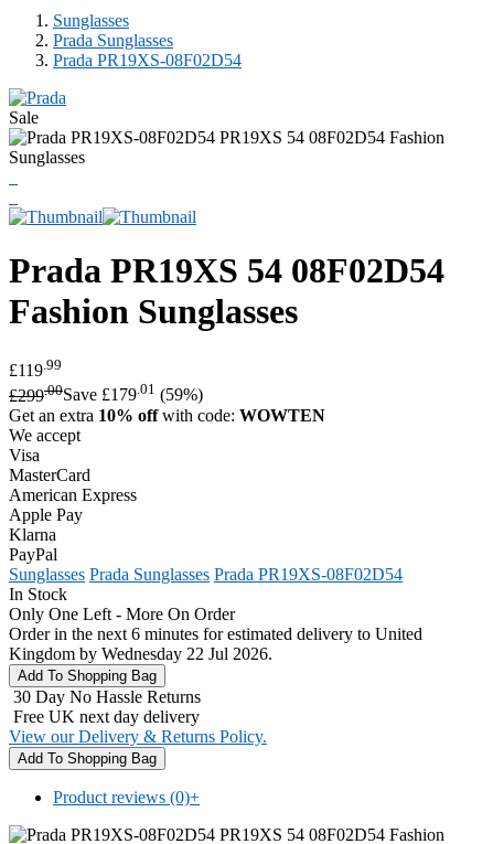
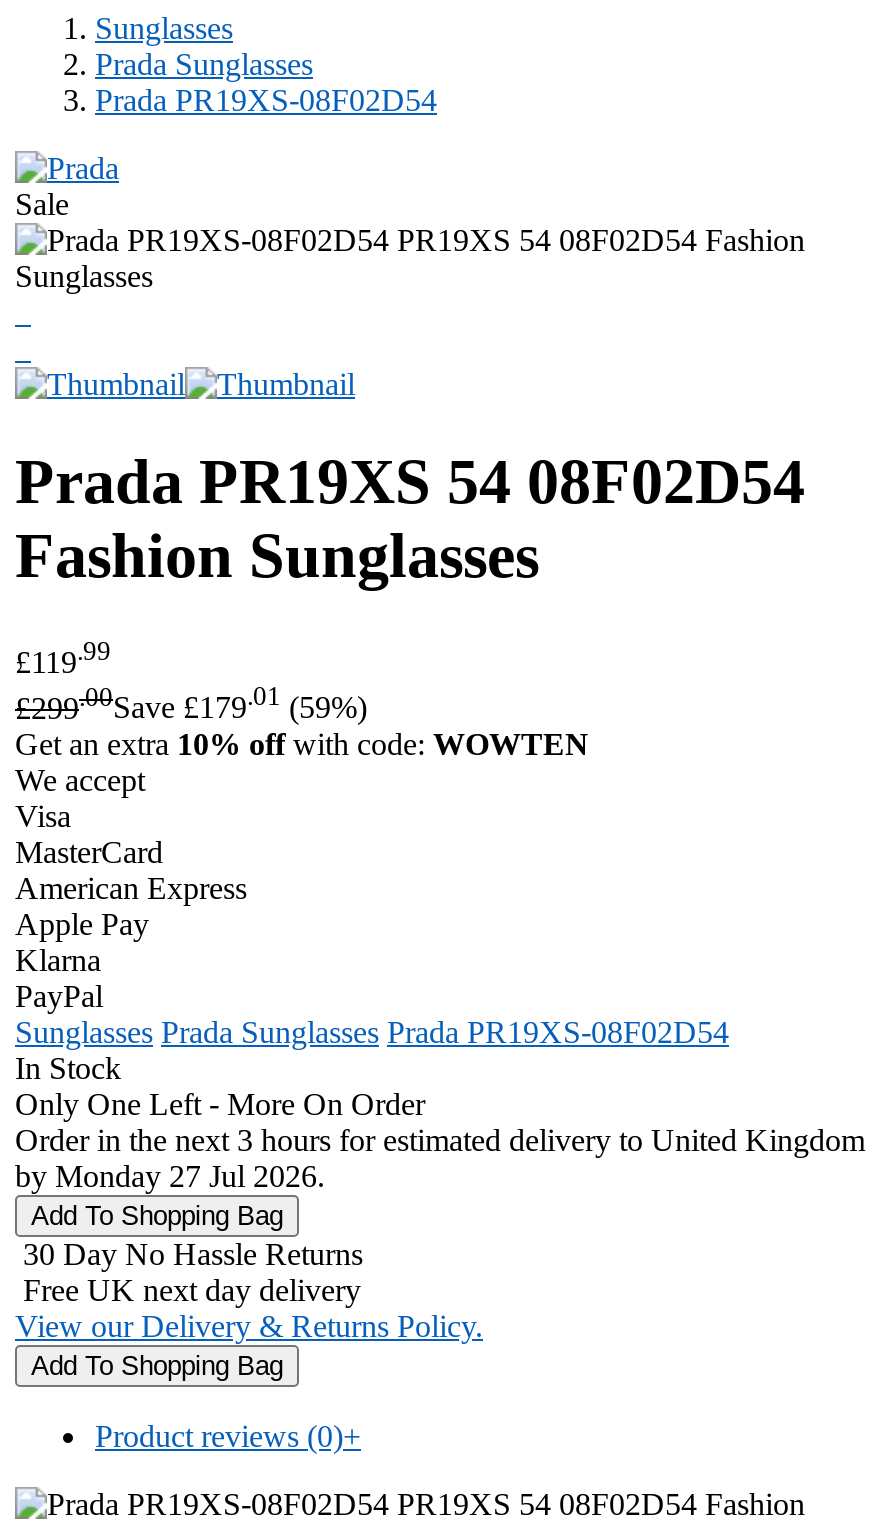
[9,624,422,663] Order in the next 6 minutes for estimated delivery to United | Kingdom by Wednesday 22 Jul 2026. -> [15,1122,865,1192] Order in the next 3 hours for estimated delivery to United Kingdom | by Monday 27 Jul 2026.

